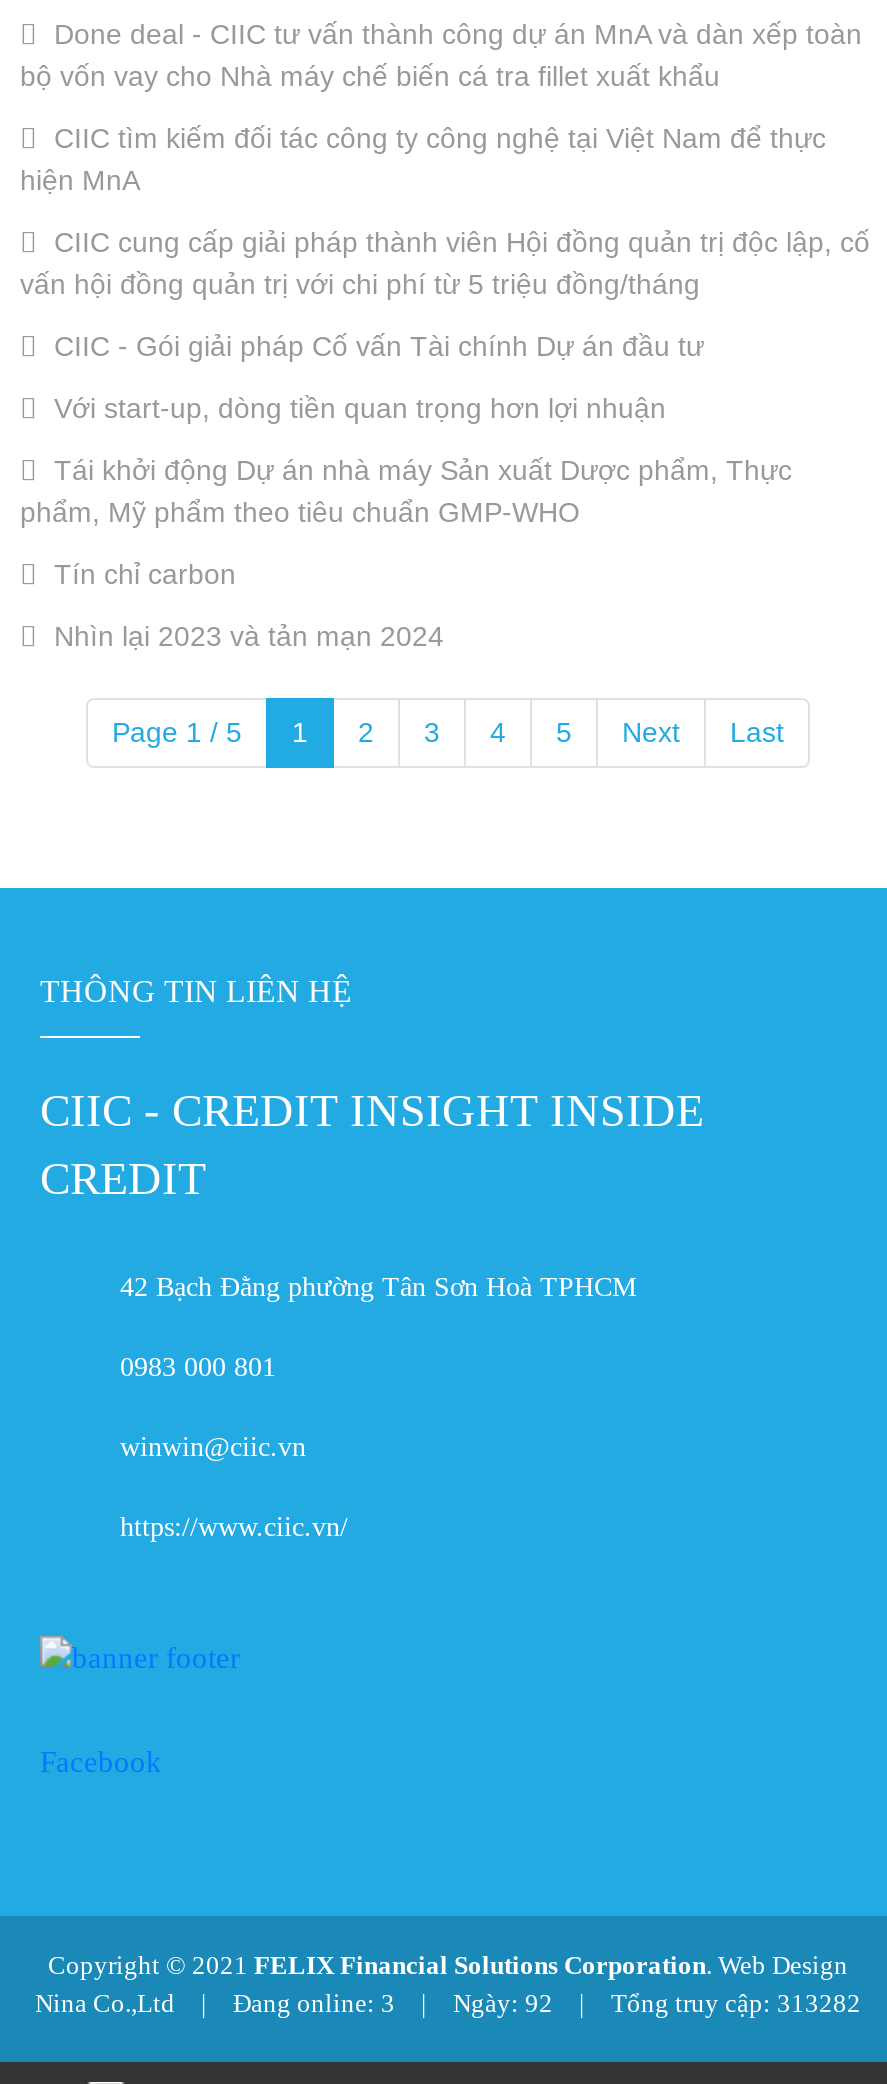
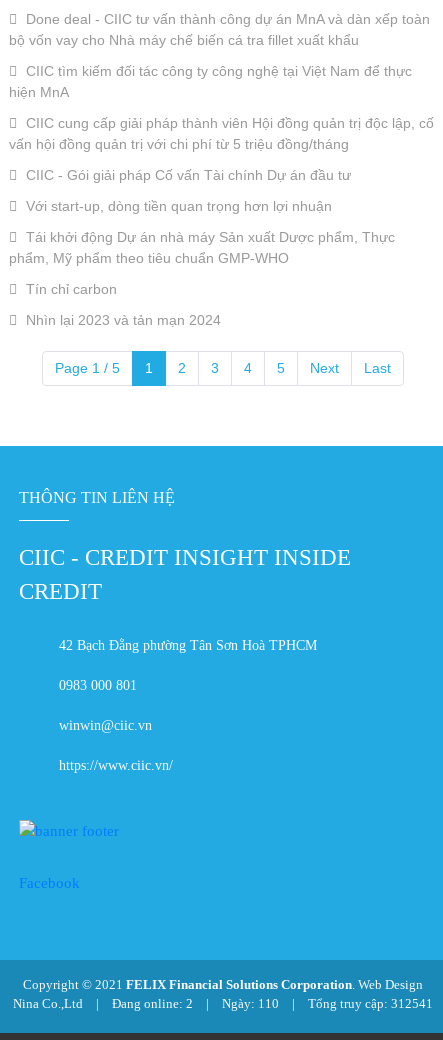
[227,1989,401,2019] Đang online: 3 -> [109,996,196,1011] Đang online: 2
[447,1989,559,2019] Ngày: 92 -> [219,996,282,1011] Ngày: 110
[605,1989,861,2019] Tổng truy cập: 313282 -> [305,996,433,1011] Tổng truy cập: 312541

